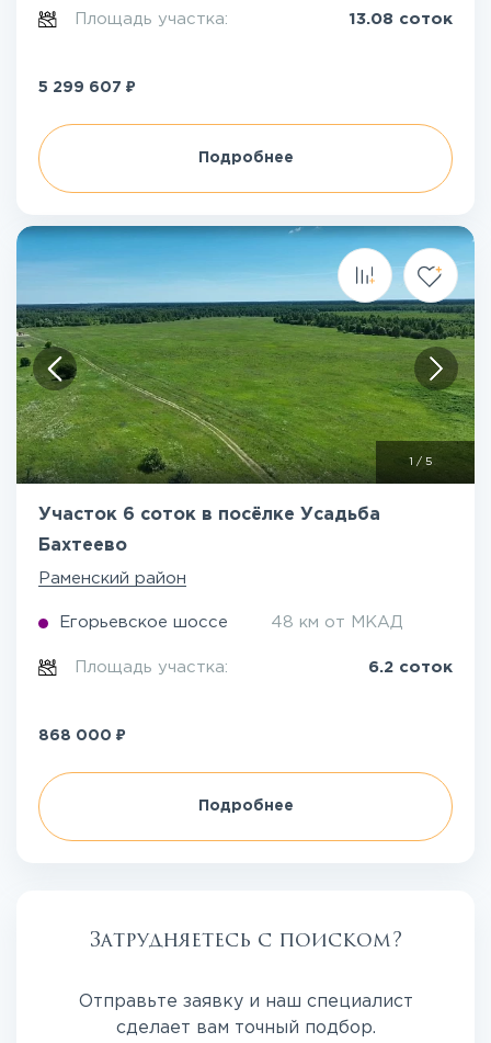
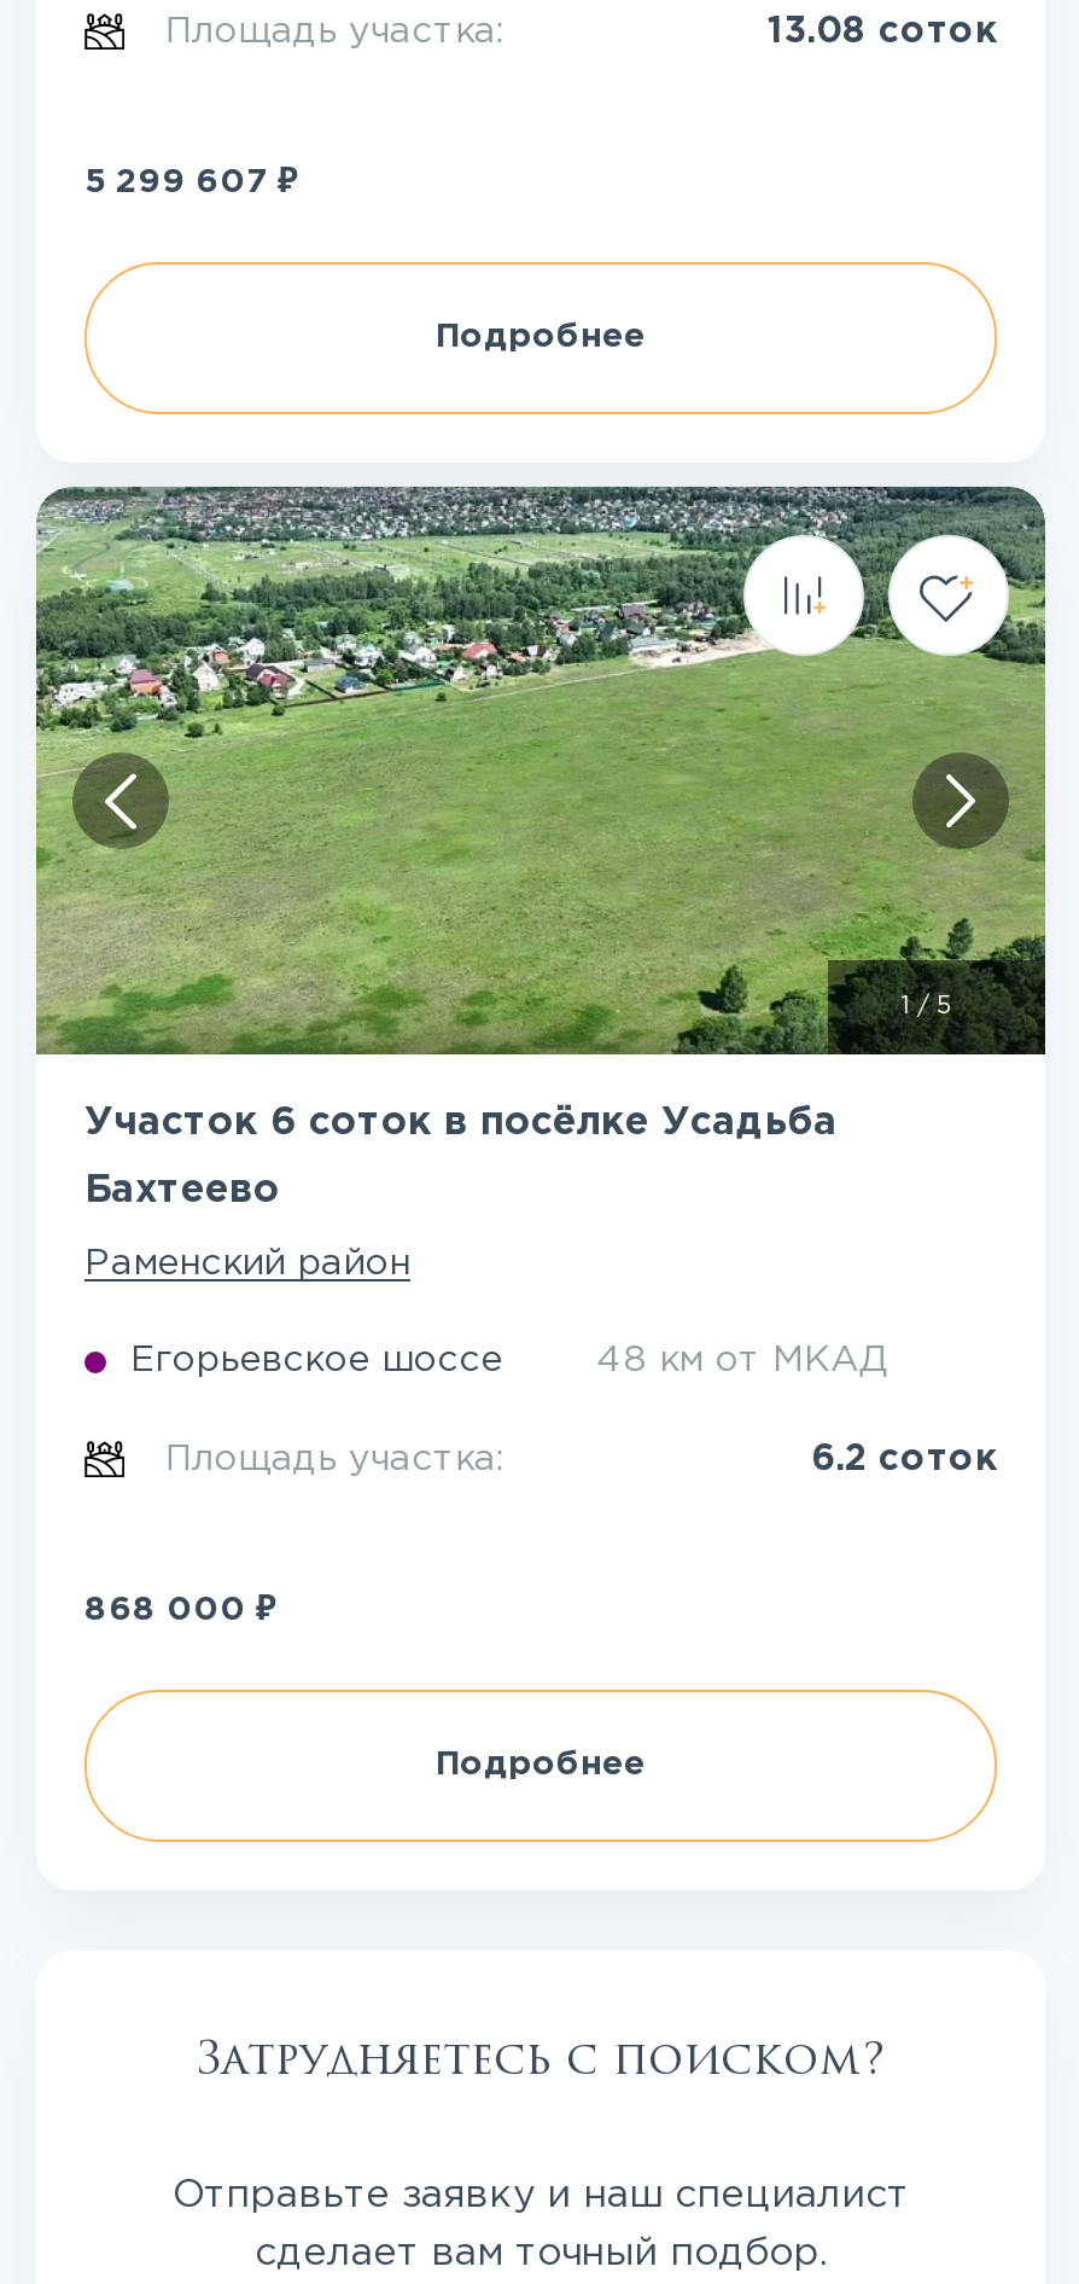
[15,225,476,485] [image] -> [34,484,1048,1057] [image]

